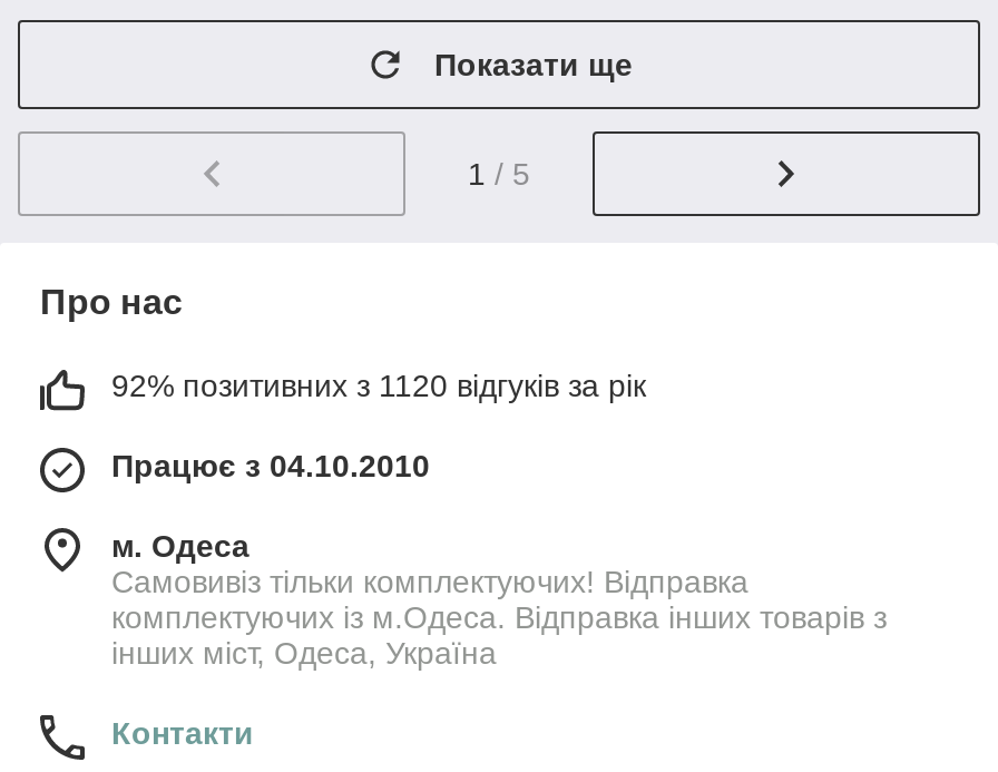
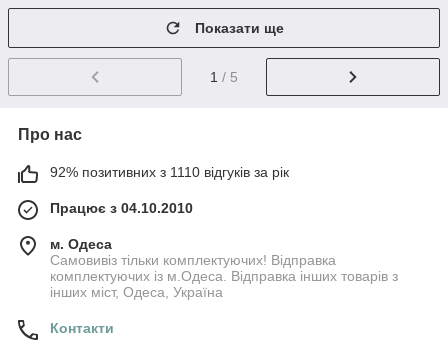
[111,368,646,403] 92% позитивних з 1120 відгуків за рік -> [50,164,289,180] 92% позитивних з 1110 відгуків за рік

